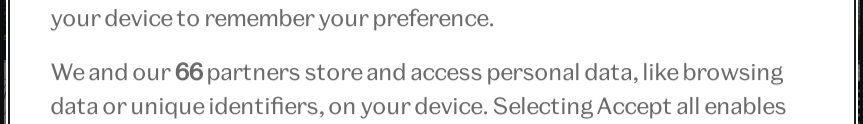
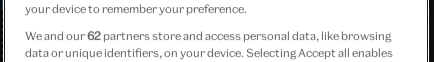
[50,59,782,85] We and our 66 partners store and access personal data, like browsing -> [25,29,391,42] We and our 62 partners store and access personal data, like browsing

